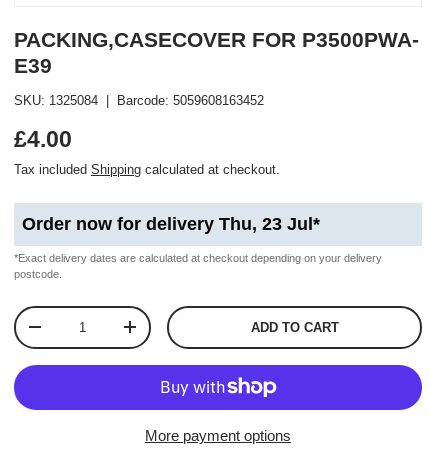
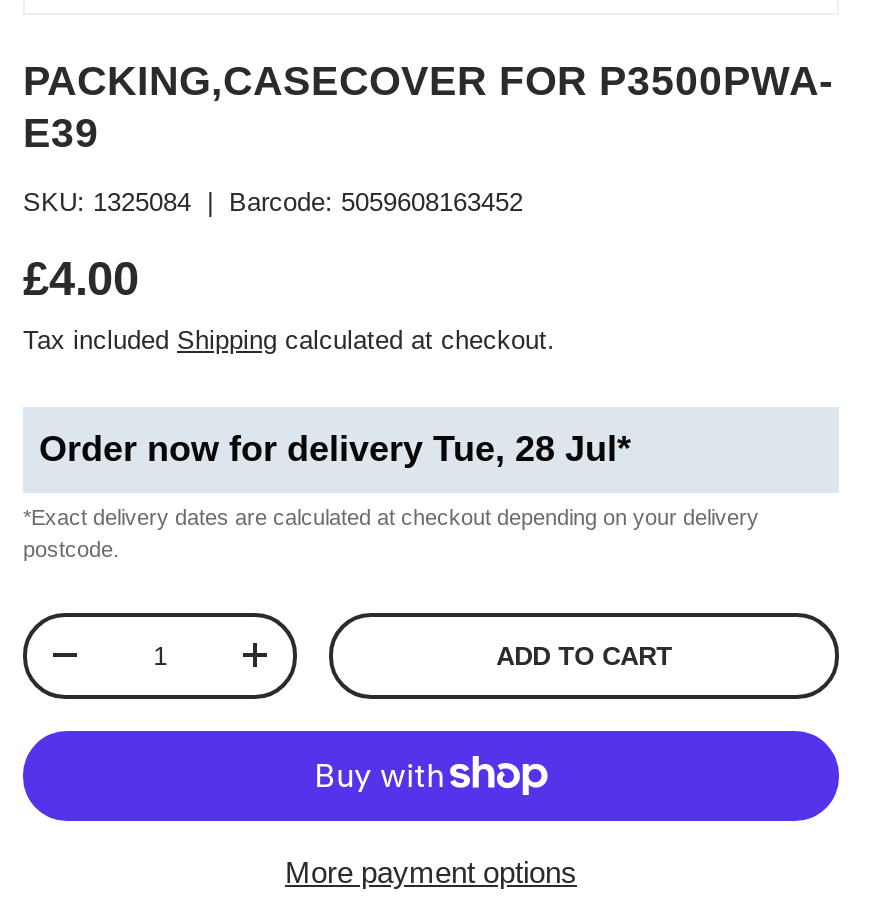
[22,214,320,234] Order now for delivery Thu, 23 Jul* -> [39,429,631,469] Order now for delivery Tue, 28 Jul*

